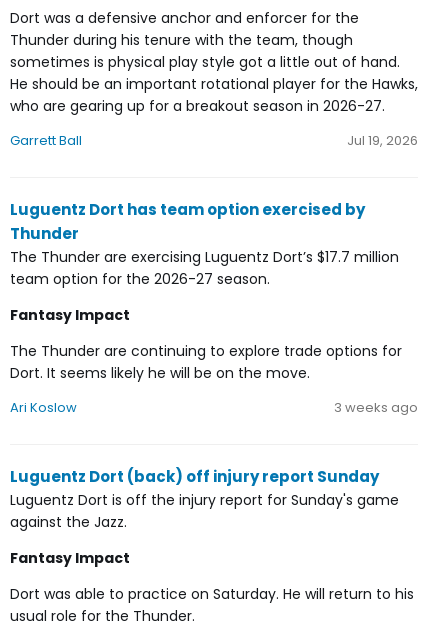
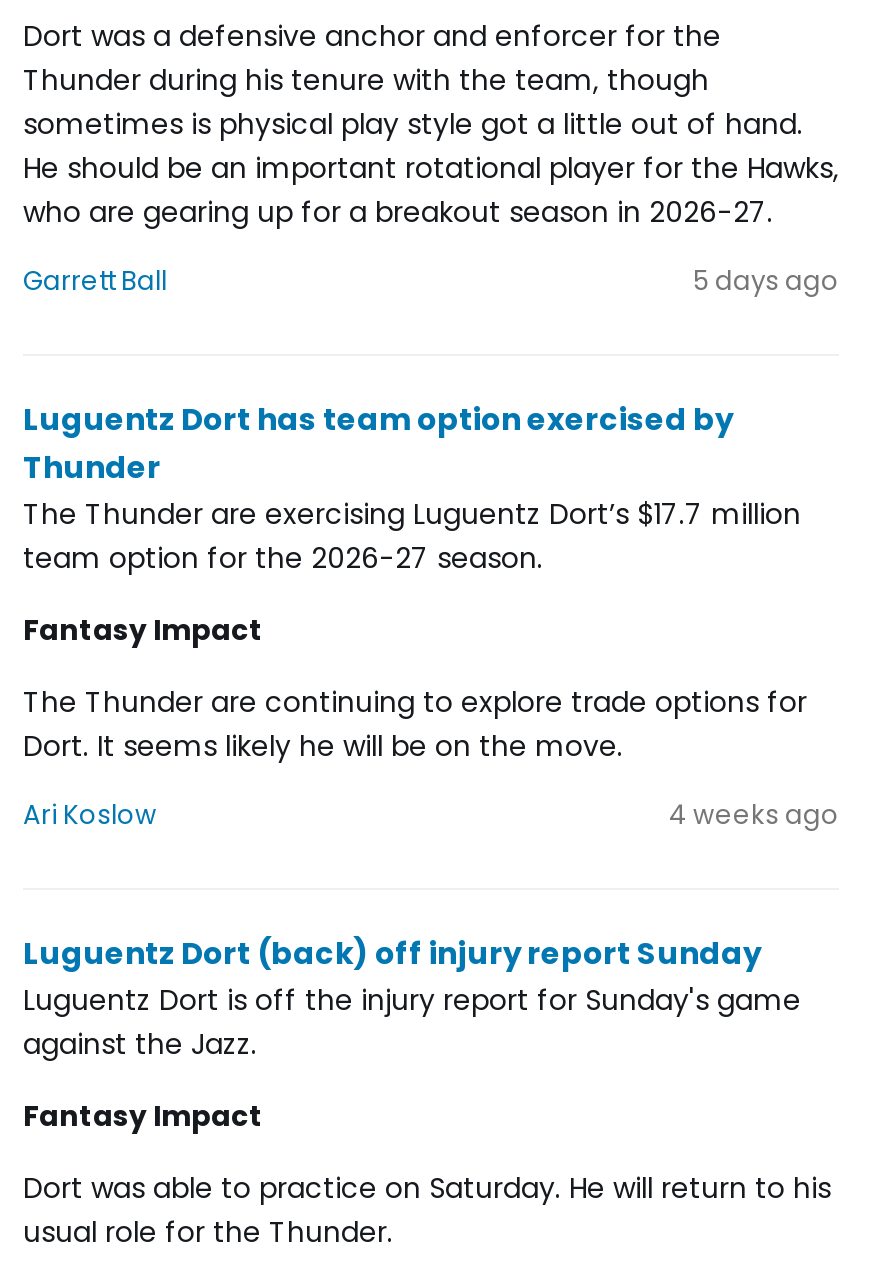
[347,131,418,150] Jul 19, 2026 -> [693,263,839,301] 5 days ago
[334,398,418,417] 3 weeks ago -> [669,797,839,835] 4 weeks ago

